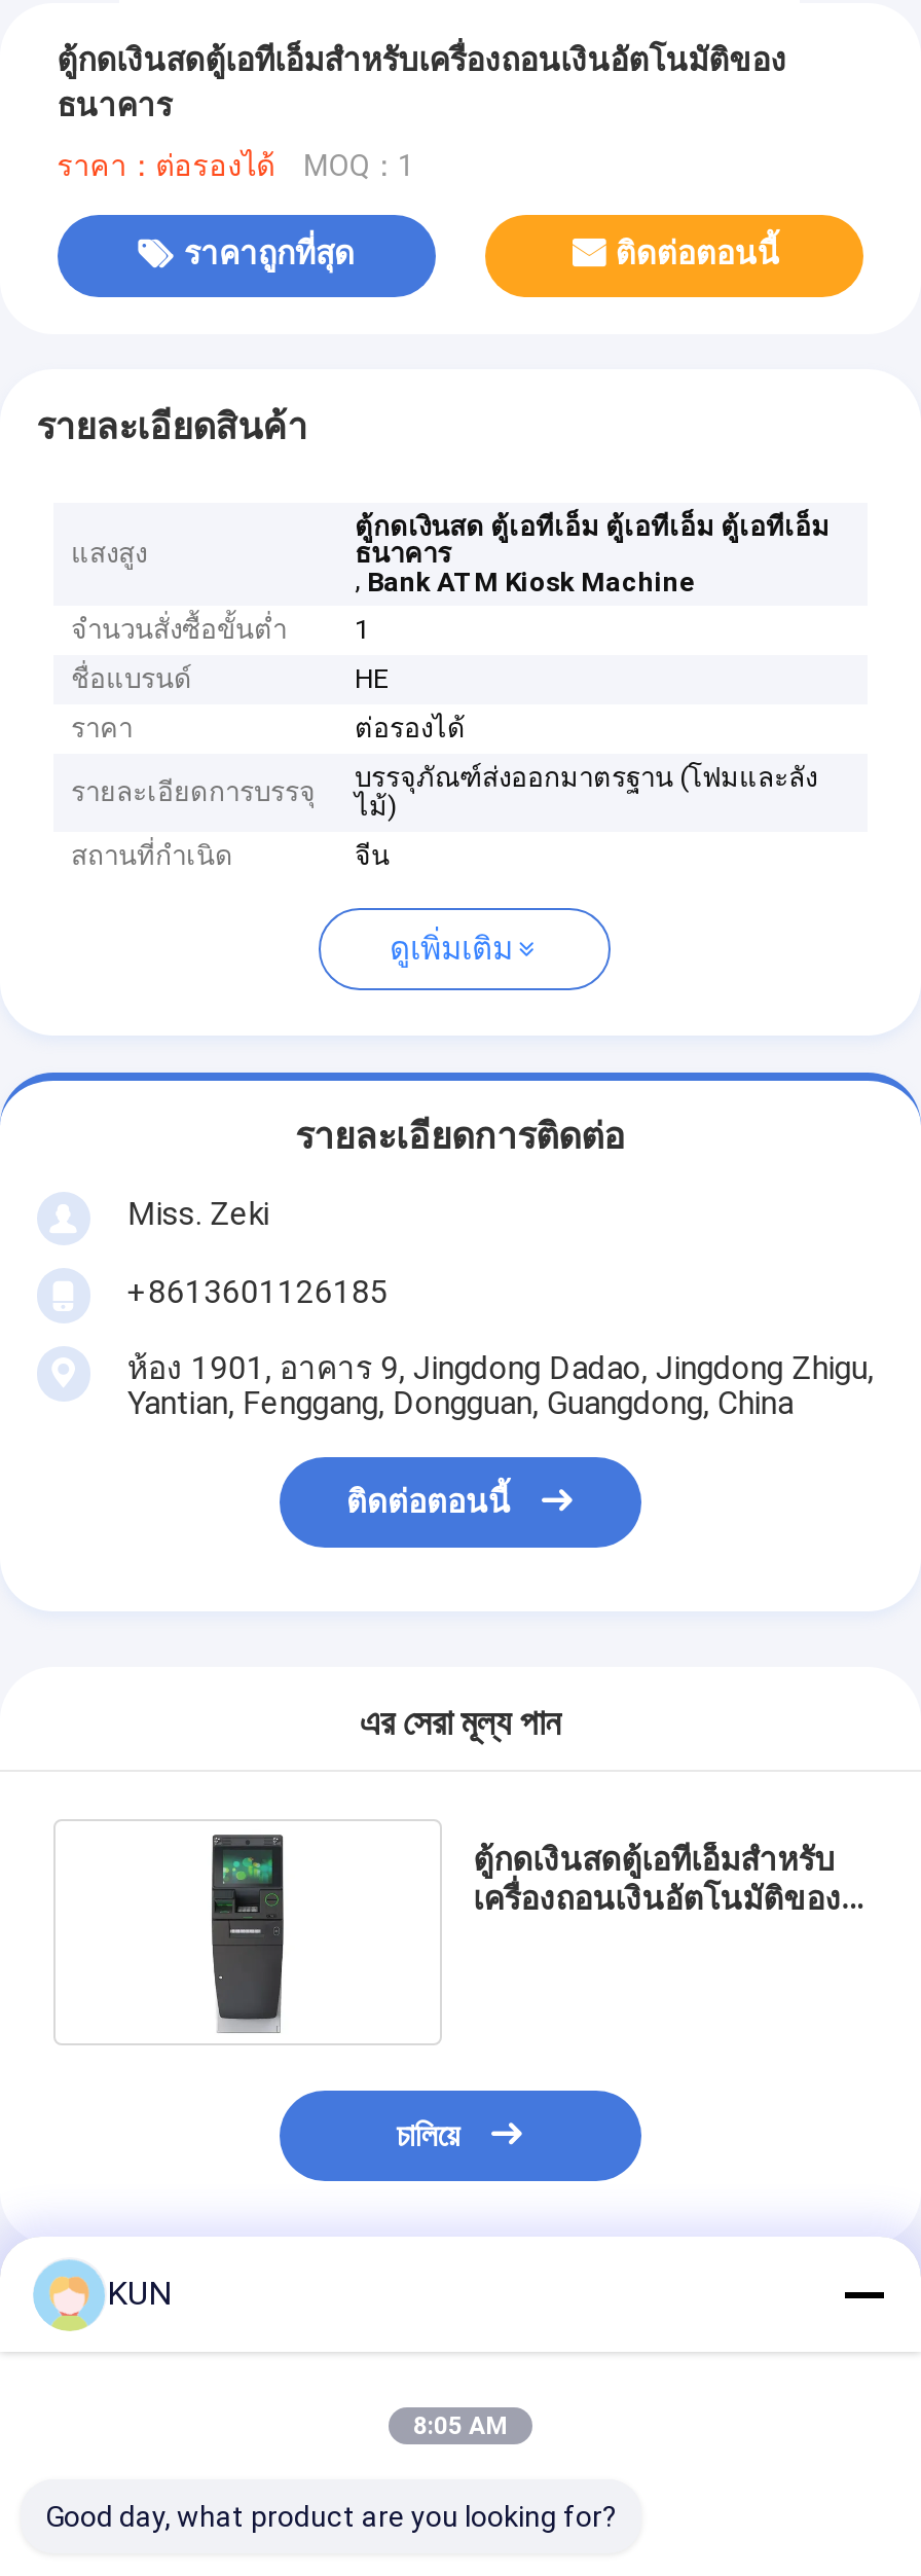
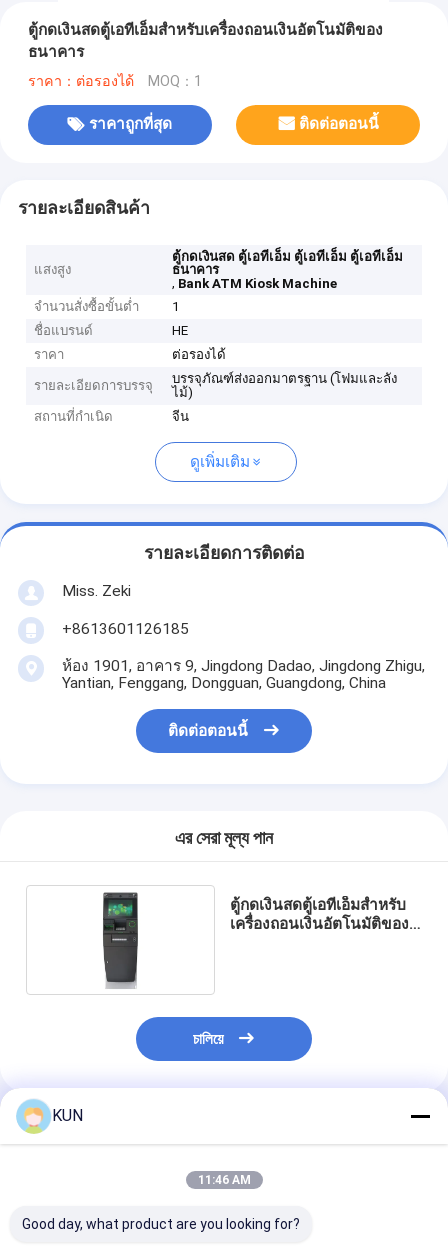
[413,2411,508,2440] 8:05 AM -> [197,1173,250,1187] 11:46 AM

